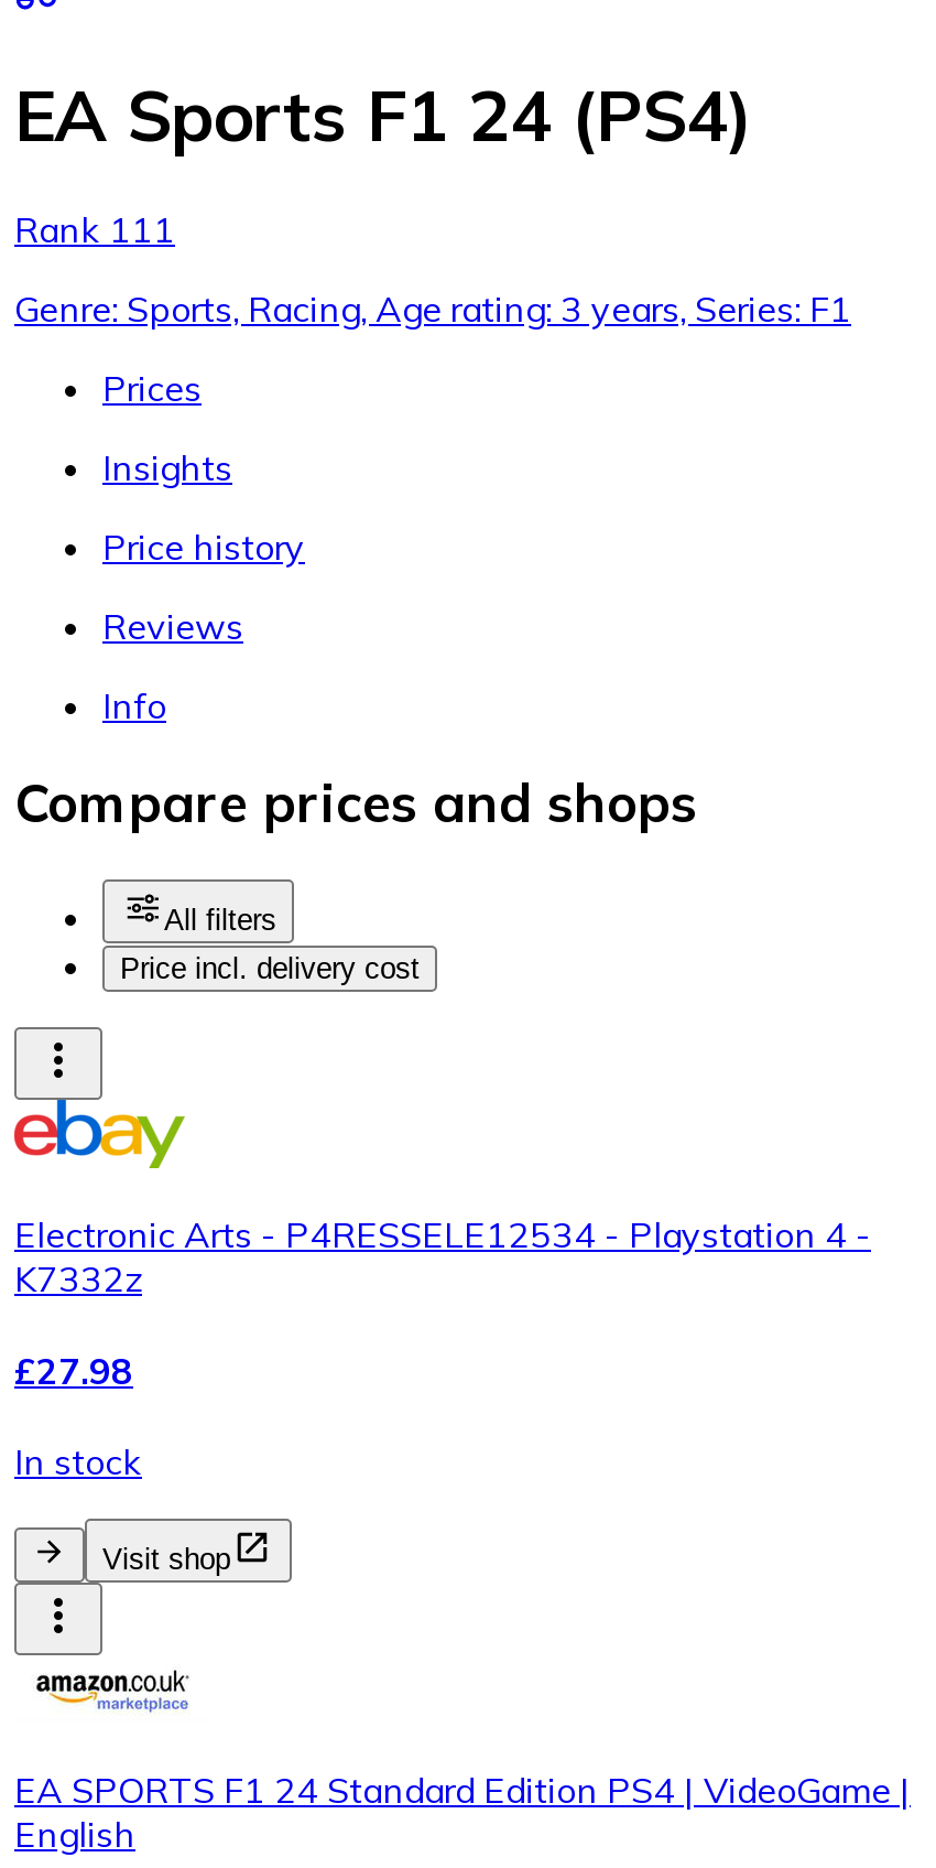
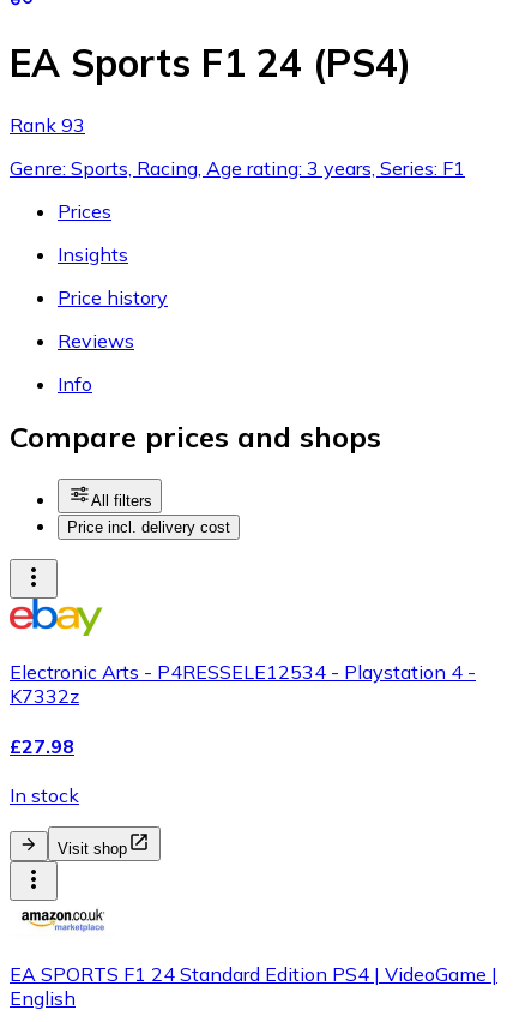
[14,206,175,250] Rank 111 -> [10,112,85,136] Rank 93

